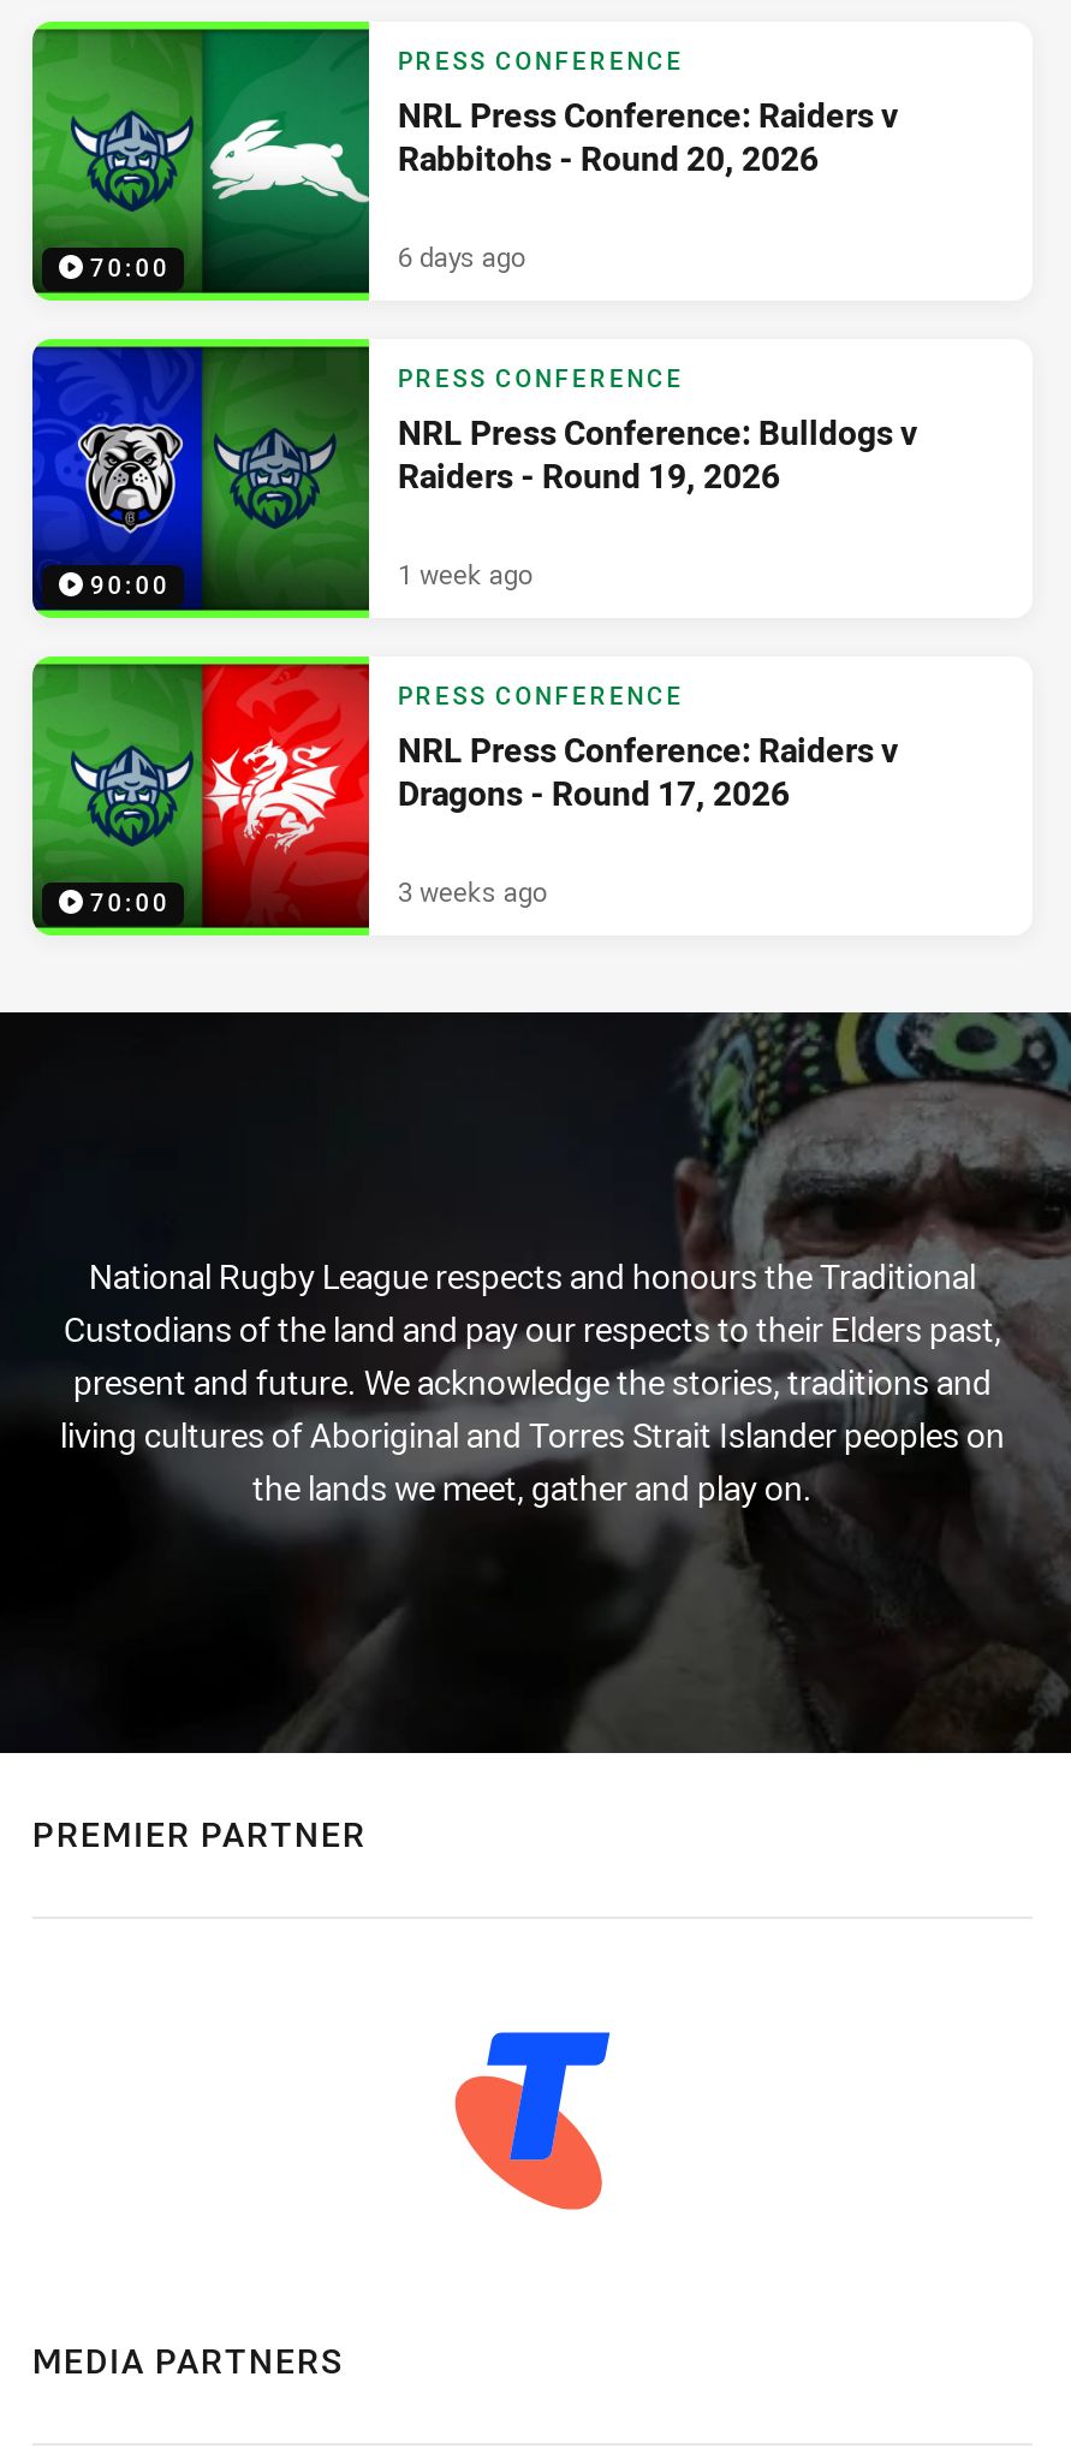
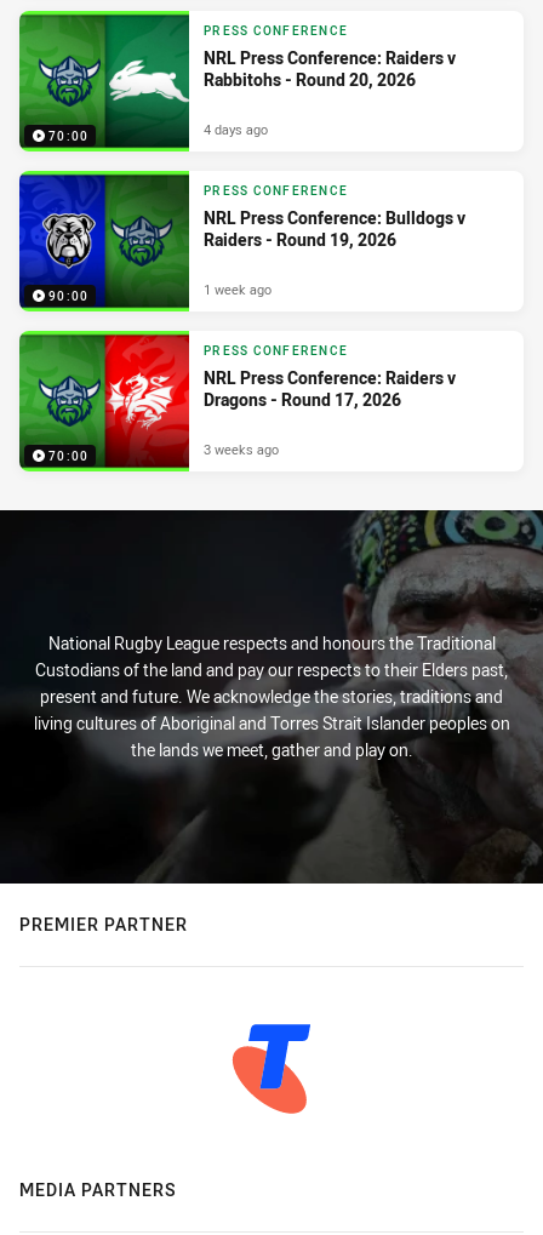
[398,238,525,274] 6 days ago -> [204,120,268,138] 4 days ago

